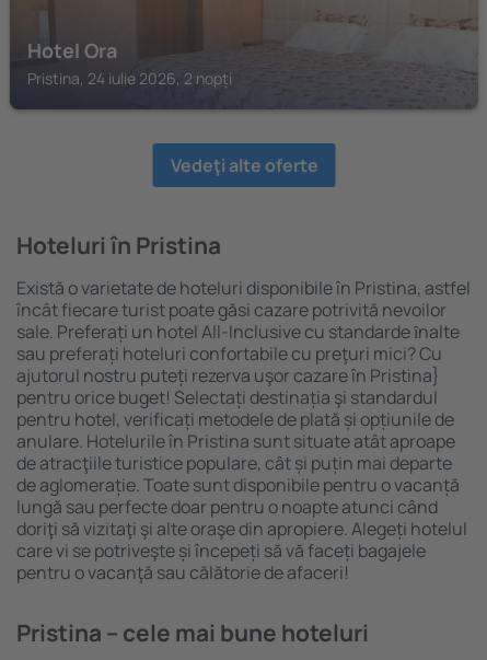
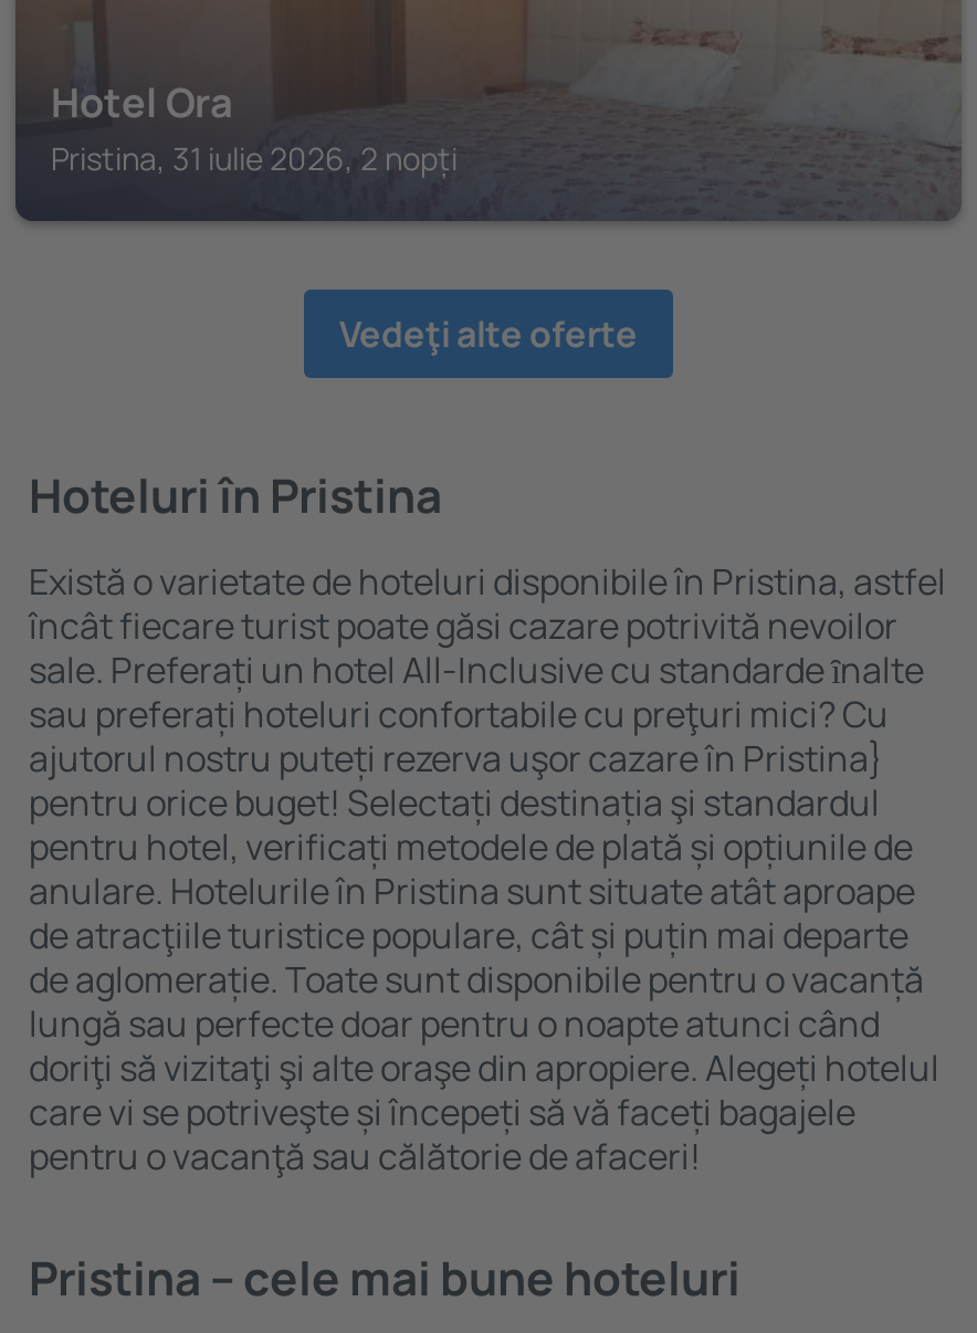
[27,68,232,89] Pristina, 24 iulie 2026, 2 nopți -> [51,137,458,179] Pristina, 31 iulie 2026, 2 nopți

